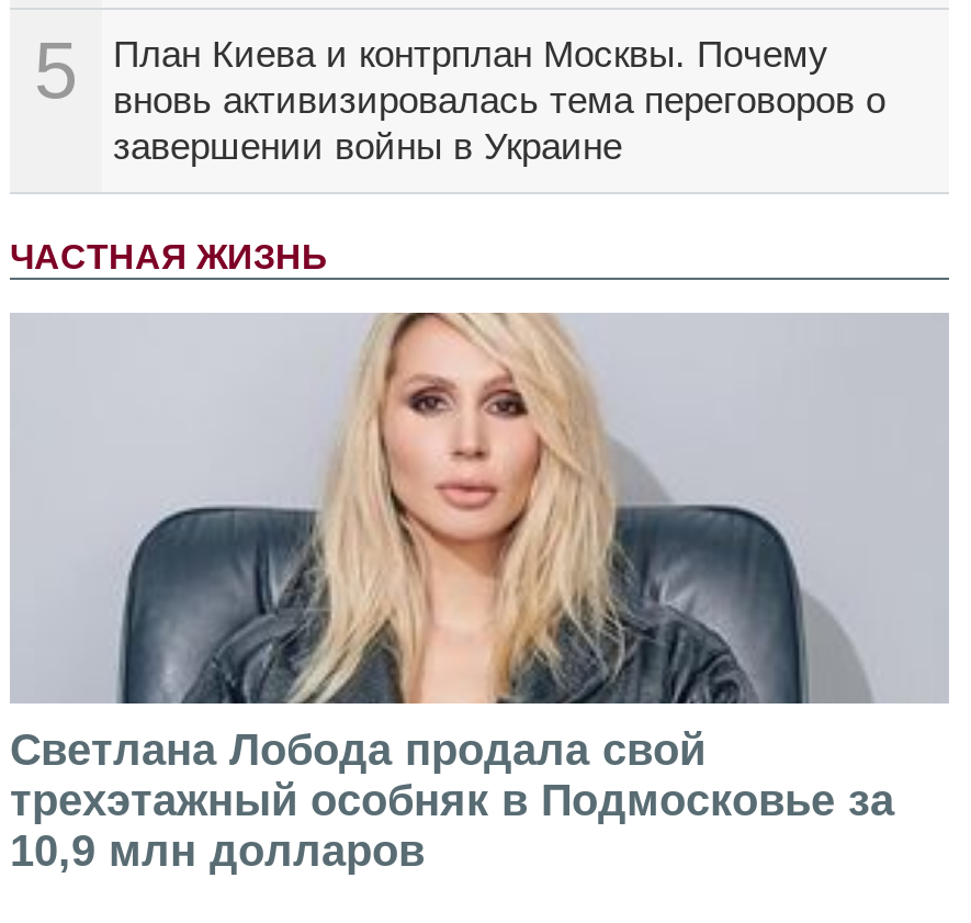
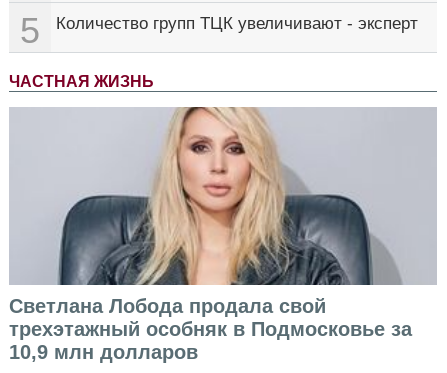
[113,34,885,168] План Киева и контрплан Москвы. Почему | вновь активизировалась тема переговоров о | завершении войны в Украине -> [56,14,418,33] Количество групп ТЦК увеличивают - эксперт

